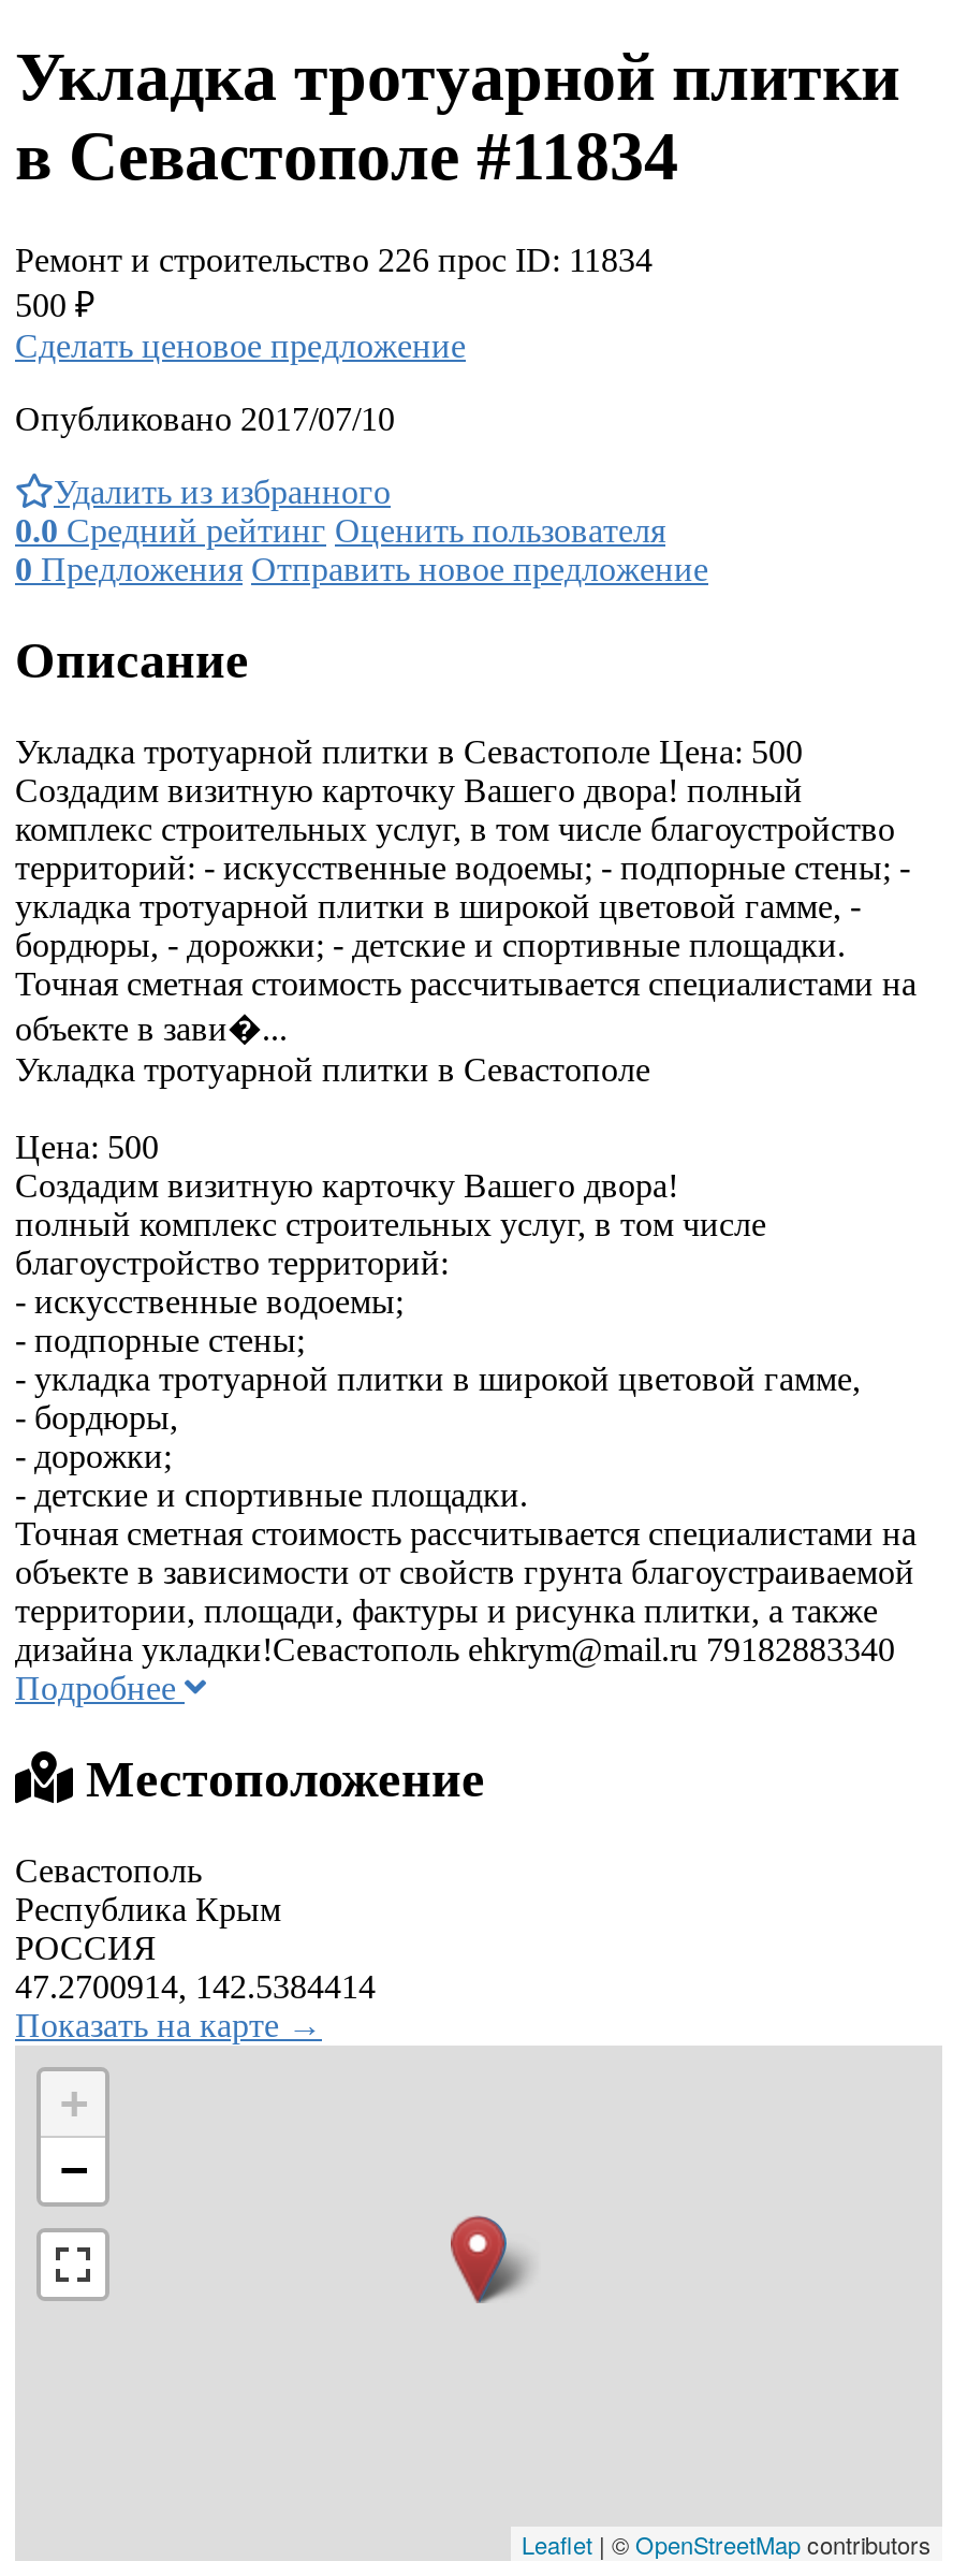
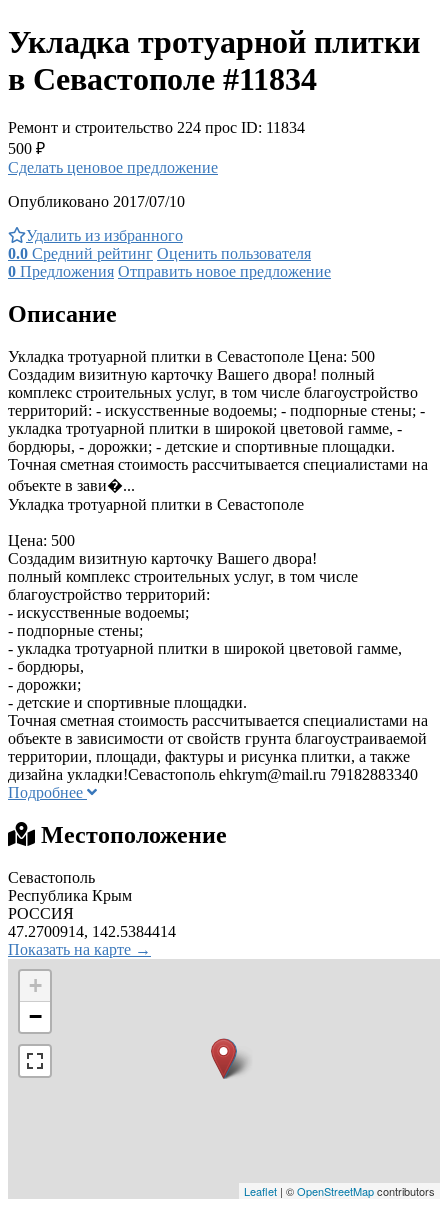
[15,242,653,278] Ремонт и строительство 226 прос ID: 11834 -> [8,119,305,136] Ремонт и строительство 224 прос ID: 11834

